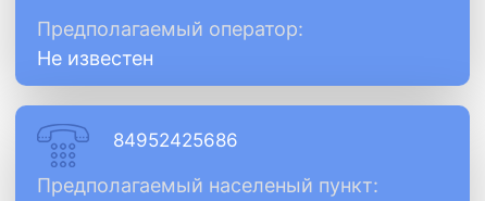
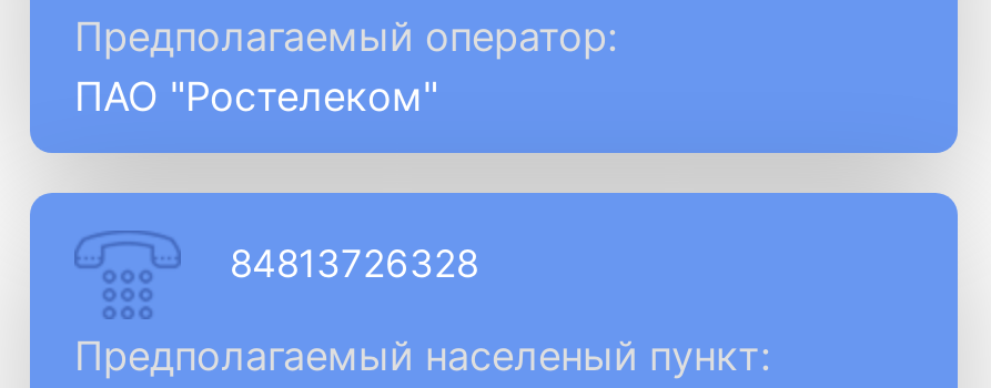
[37,47,153,70] Не известен -> [74,73,438,120] ПАО "Ростелеком"
[113,129,238,151] 84952425686 -> [230,242,478,286] 84813726328

